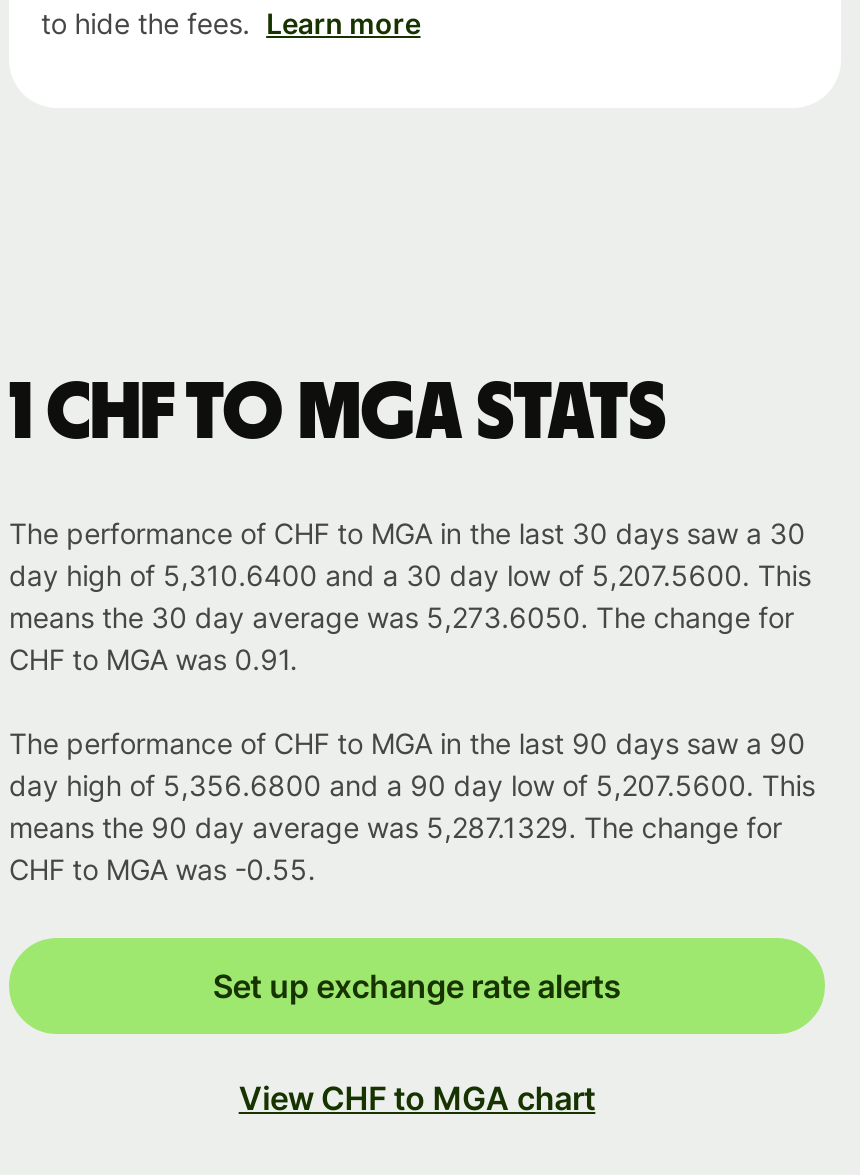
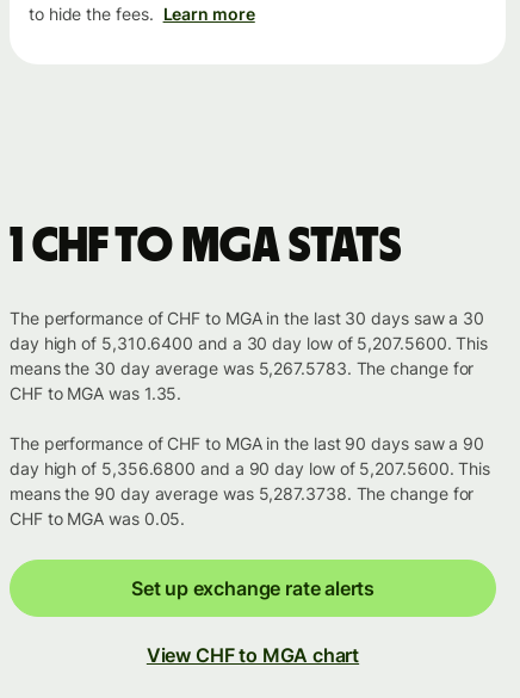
[9,600,794,634] means the 30 day average was 5,273.6050. The change for -> [10,358,474,378] means the 30 day average was 5,267.5783. The change for
[9,642,298,676] CHF to MGA was 0.91. -> [10,383,182,403] CHF to MGA was 1.35.
[9,810,782,844] means the 90 day average was 5,287.1329. The change for -> [10,483,474,504] means the 90 day average was 5,287.3738. The change for
[9,852,315,886] CHF to MGA was -0.55. -> [10,508,185,529] CHF to MGA was 0.05.

